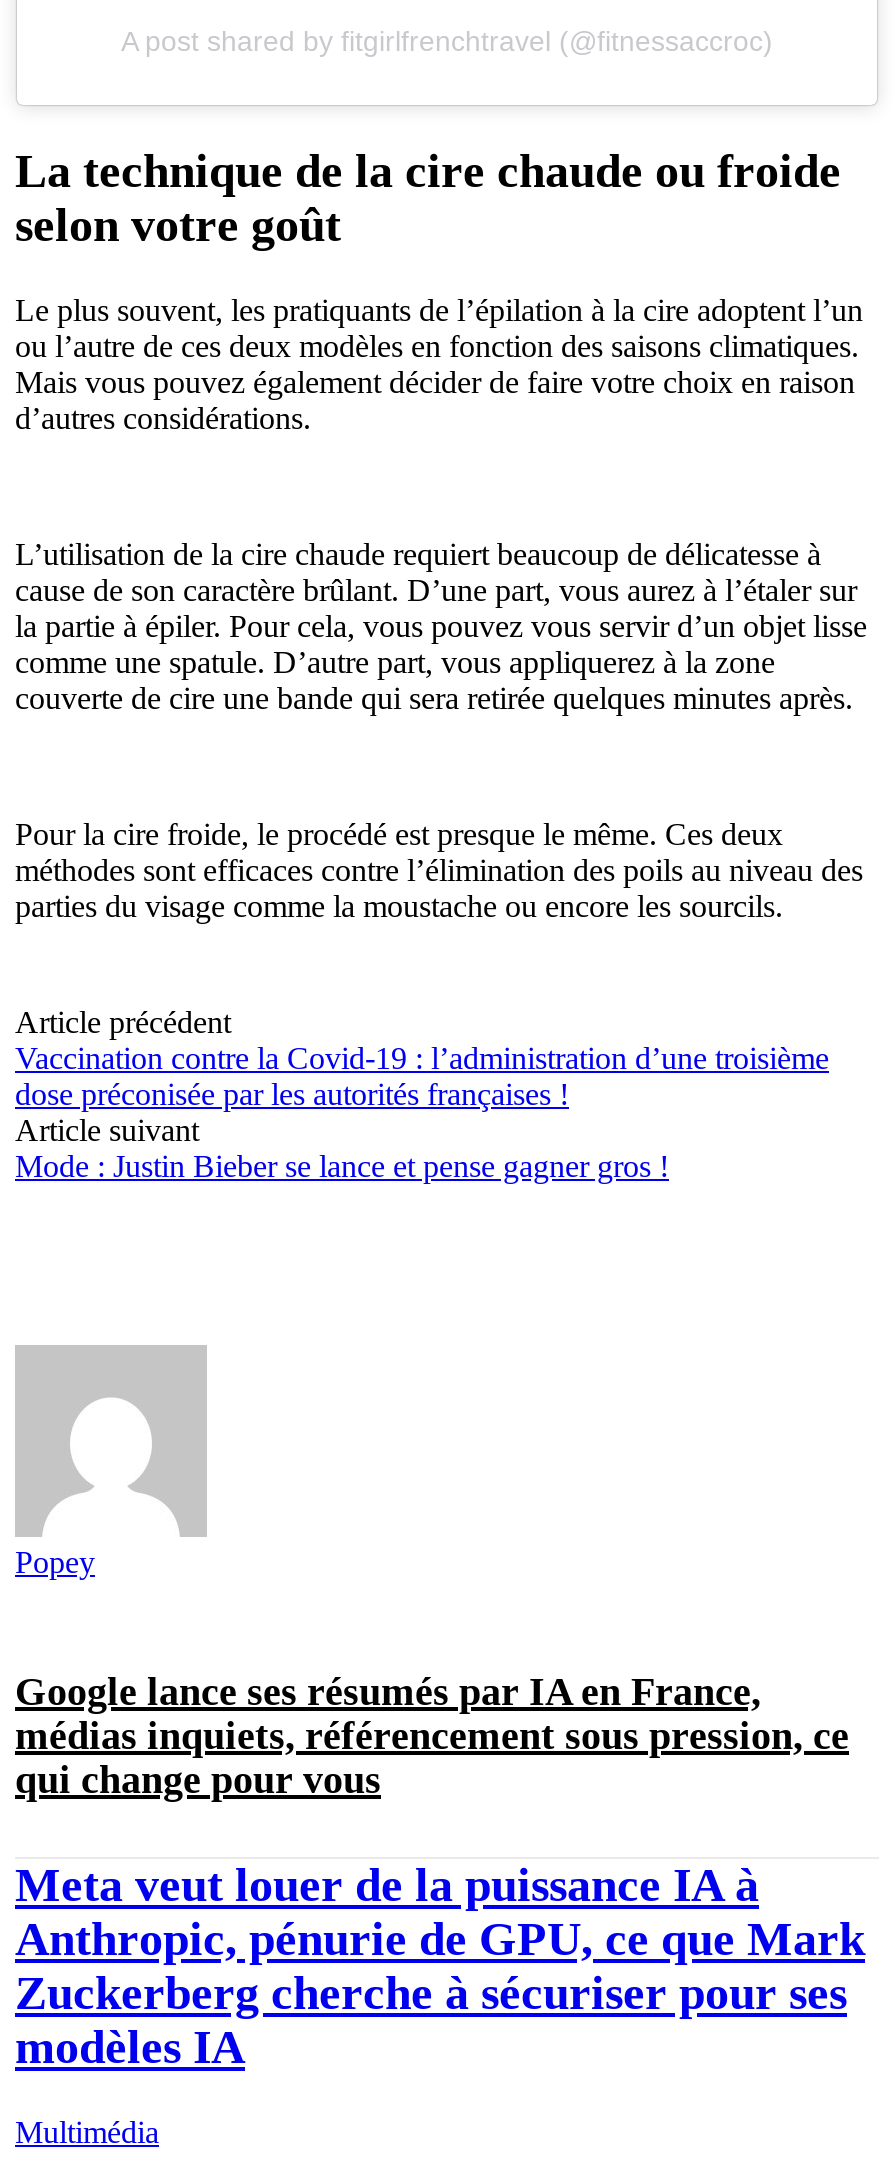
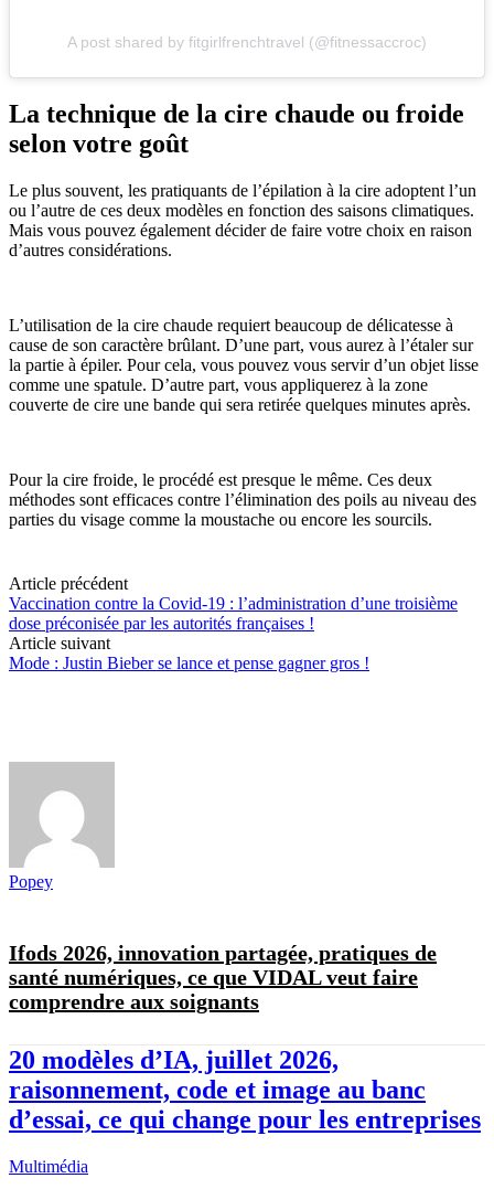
[15,1668,849,1800] Google lance ses résumés par IA en France, | médias inquiets, référencement sous pression, ce | qui change pour vous -> [9,940,437,1013] Ifods 2026, innovation partagée, pratiques de | santé numériques, ce que VIDAL veut faire | comprendre aux soignants
[15,1858,865,2072] Meta veut louer de la puissance IA à | Anthropic, pénurie de GPU, ce que Mark | Zuckerberg cherche à sécuriser pour ses | modèles IA -> [9,1045,481,1133] 20 modèles d’IA, juillet 2026, | raisonnement, code et image au banc | d’essai, ce qui change pour les entreprises

